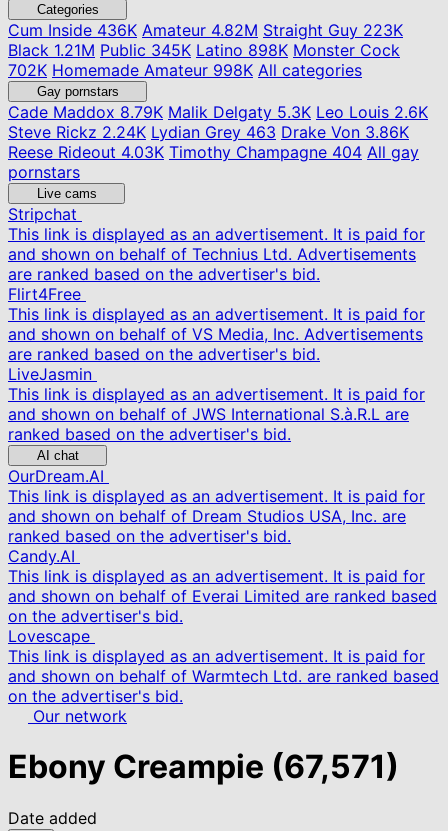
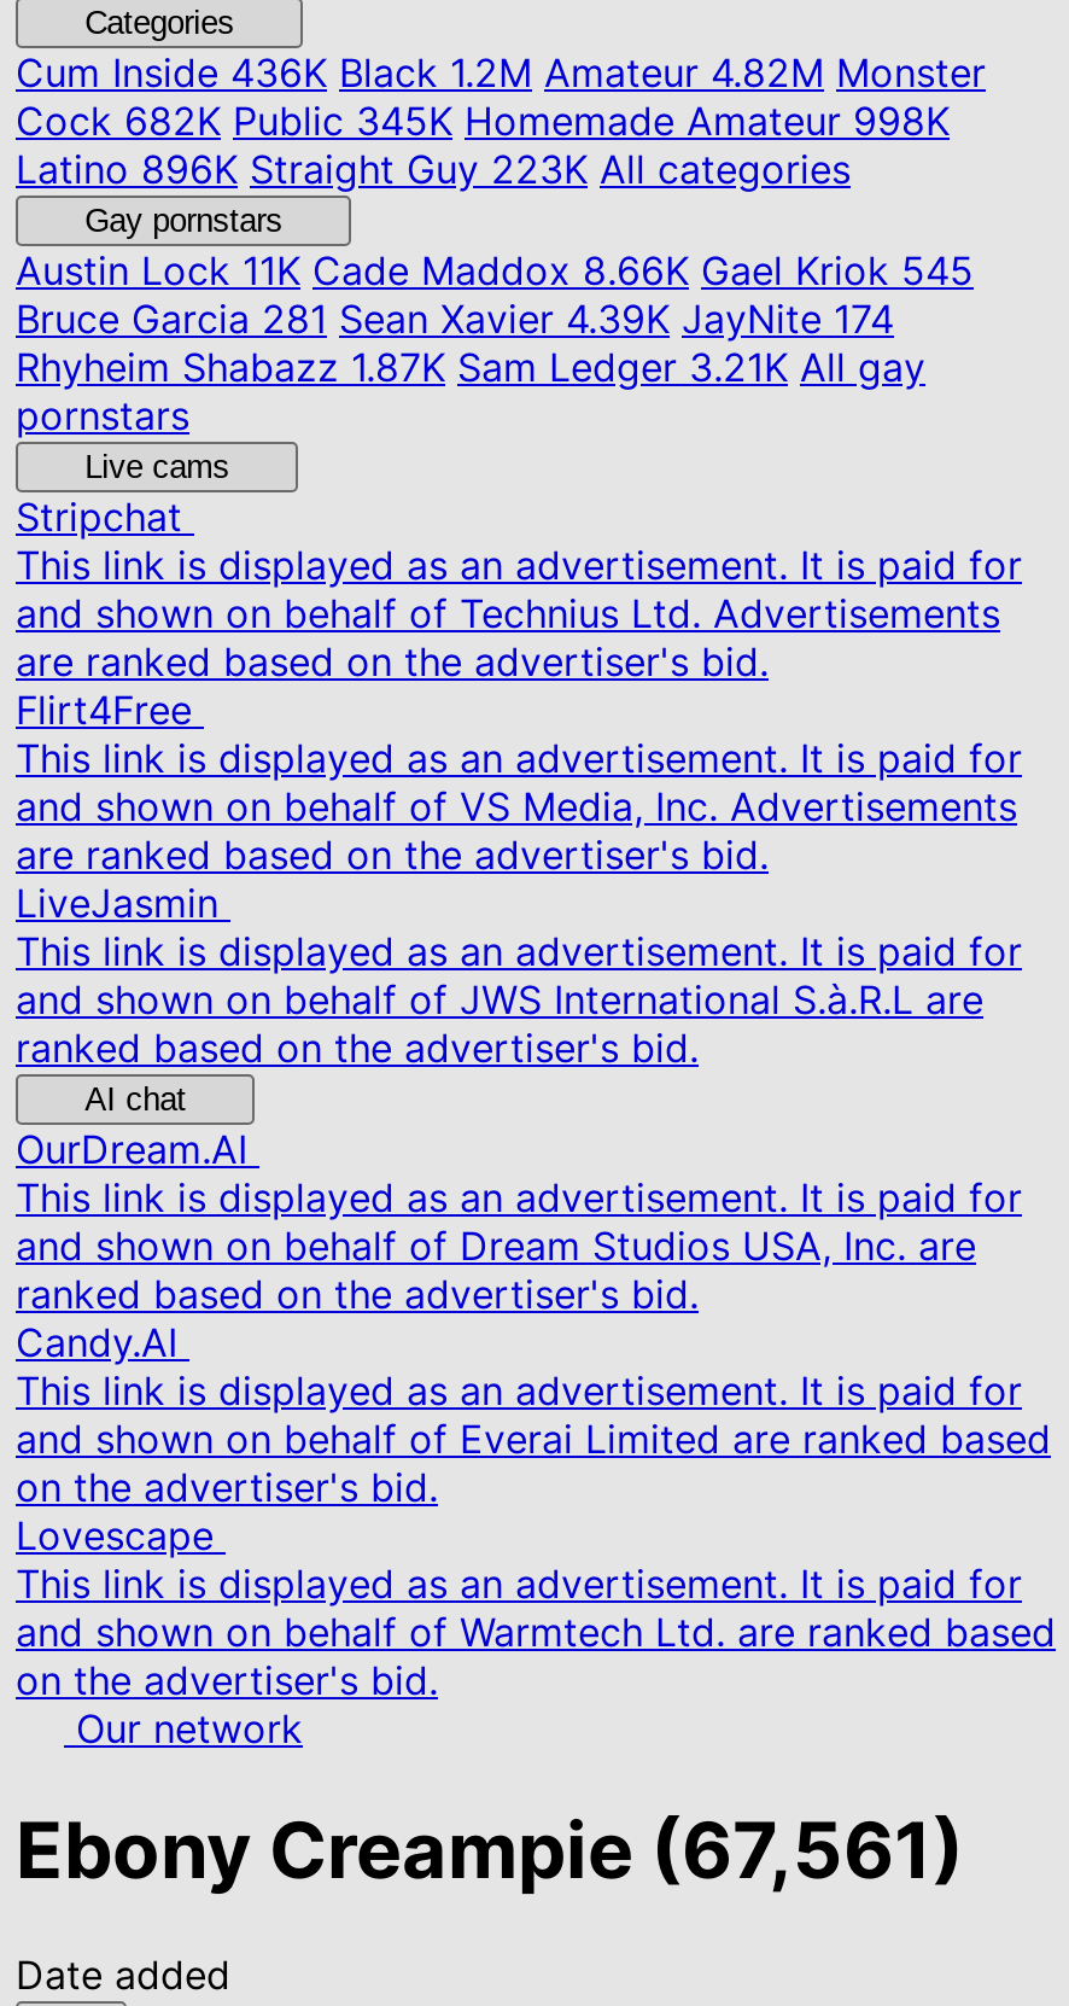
[8,20,403,80] Cum Inside436K Amateur 4.82M Straight Guy 223K | Black 1.21M Public 345K Latino 898K Monster Cock | 702K Homemade Amateur 998K All categories -> [16,48,986,193] Cum Inside436K Black 1.2M Amateur 4.82M Monster | Cock 682K Public 345K Homemade Amateur 998K | Latino 896K Straight Guy 223K All categories
[8,102,428,162] Cade Maddox8.79K Malik Delgaty 5.3K Leo Louis 2.6K | Steve Rickz 2.24K Lydian Grey 463 Drake Von 3.86K | Reese Rideout 4.03K Timothy Champagne 404 All gay -> [16,246,974,391] Austin Lock11K Cade Maddox 8.66K Gael Kriok 545 | Bruce Garcia 281 Sean Xavier 4.39K JayNite 174 | Rhyheim Shabazz 1.87K Sam Ledger 3.21K All gay
[8,747,399,786] Ebony Creampie (67,571) -> [16,1804,964,1898] Ebony Creampie (67,561)

